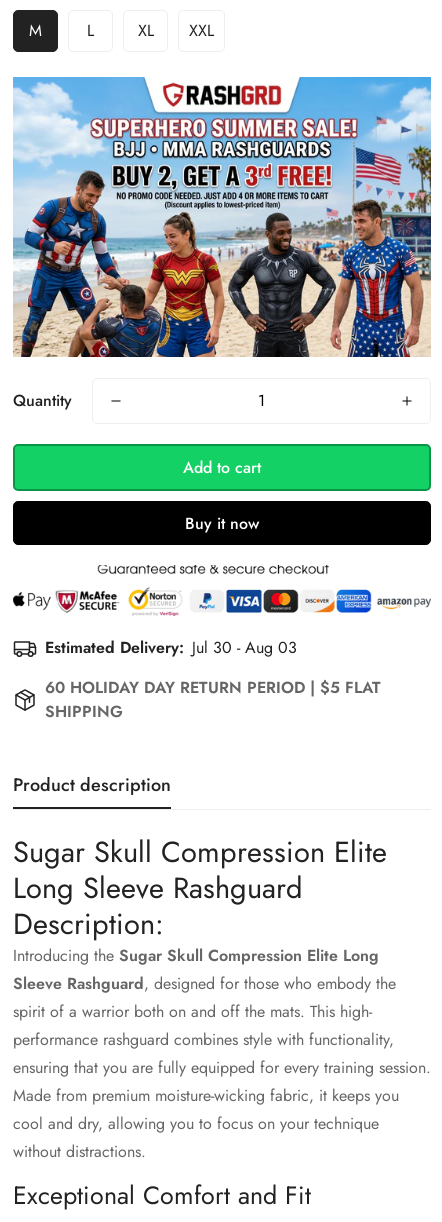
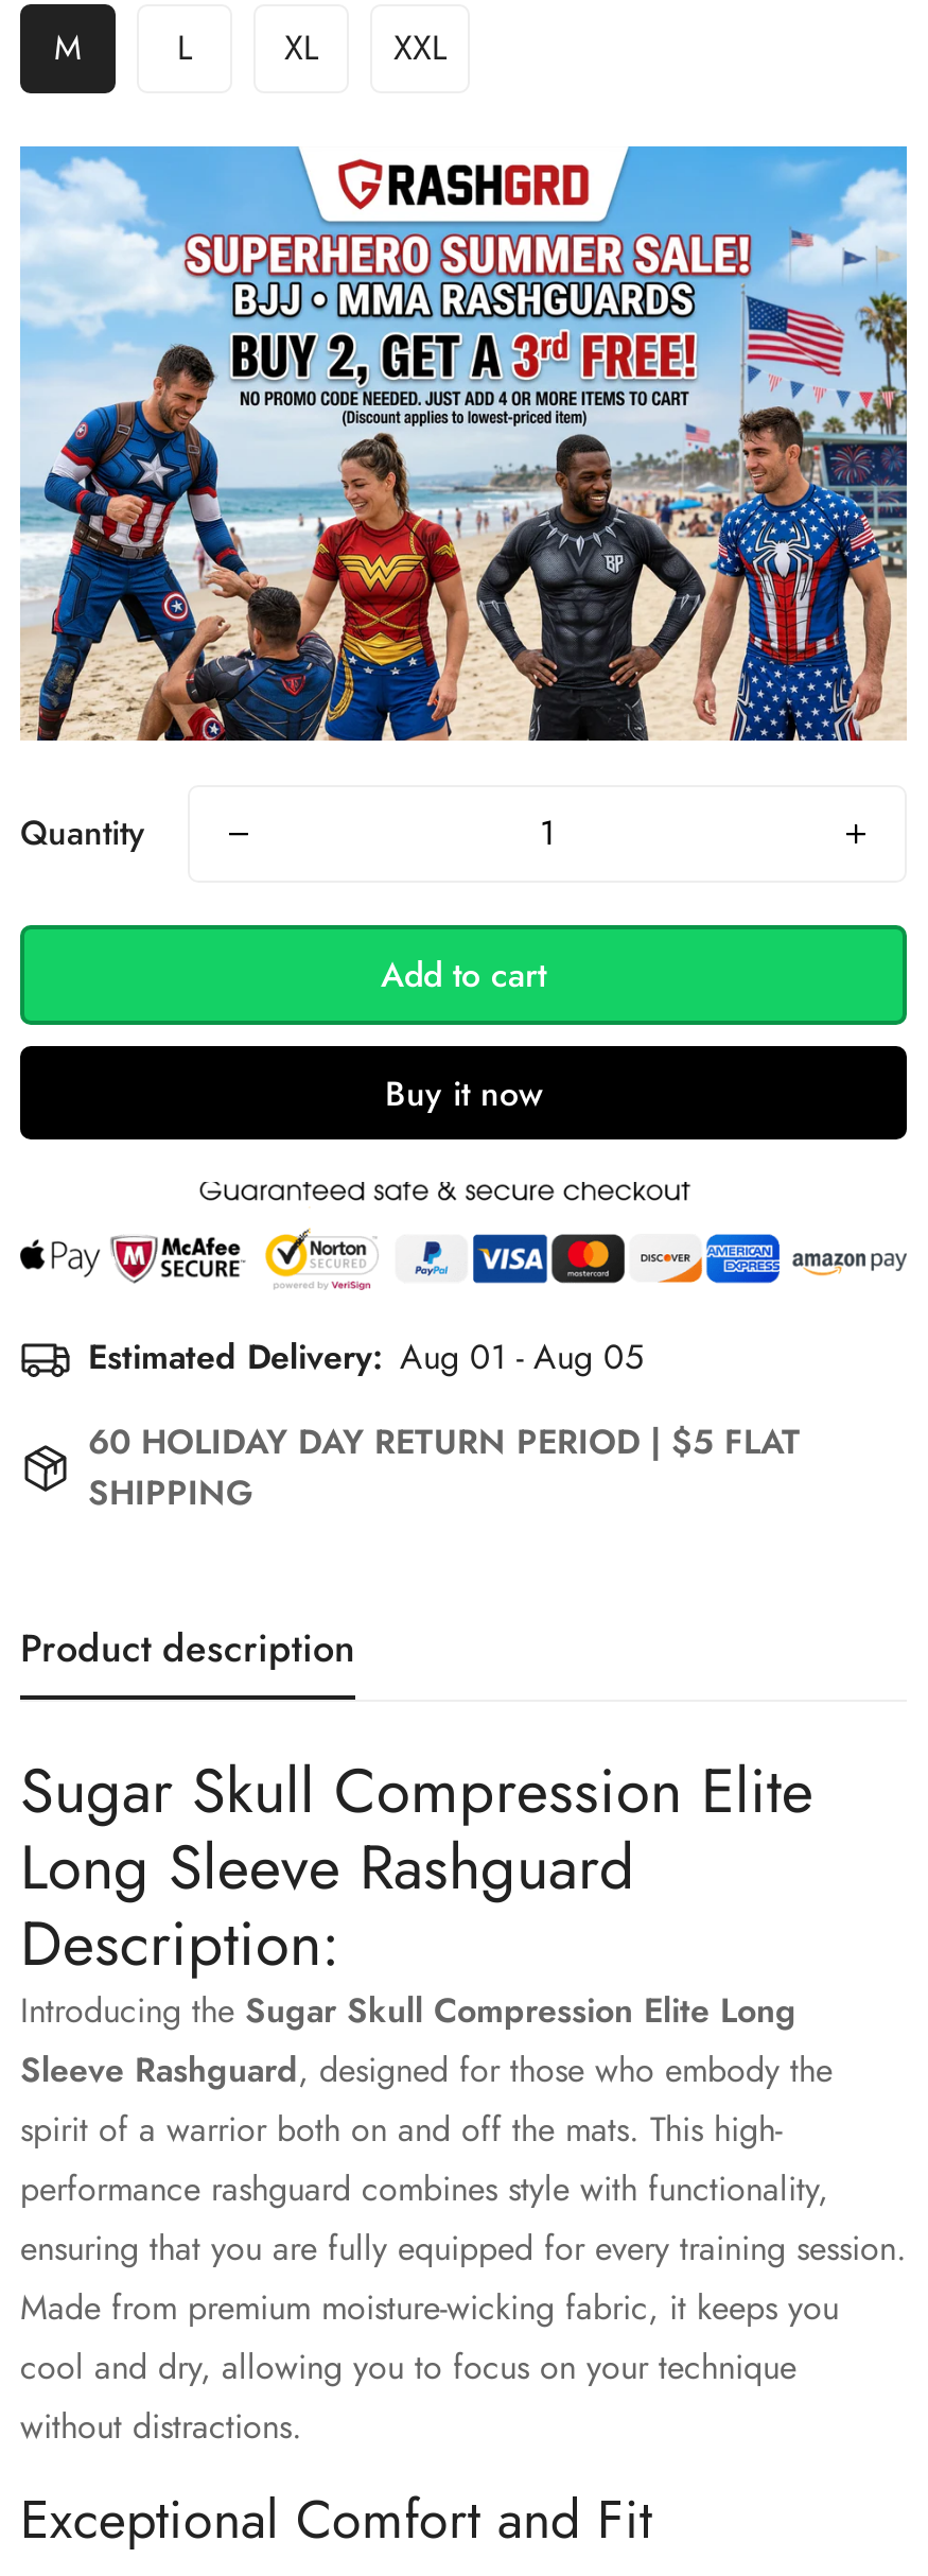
[45,636,297,659] Estimated Delivery: Jul 30 - Aug 03 -> [88,1332,644,1381] Estimated Delivery: Aug 01 - Aug 05

